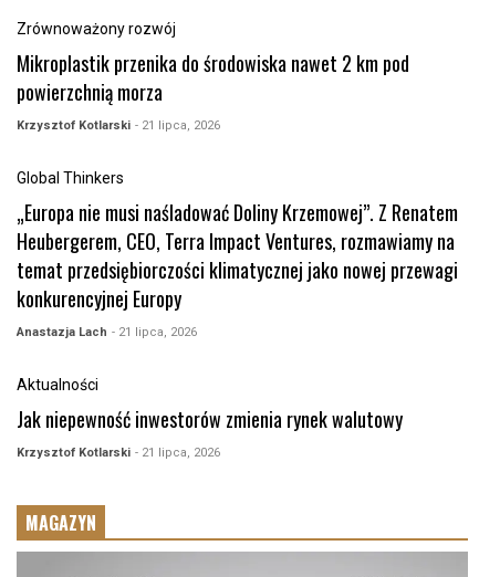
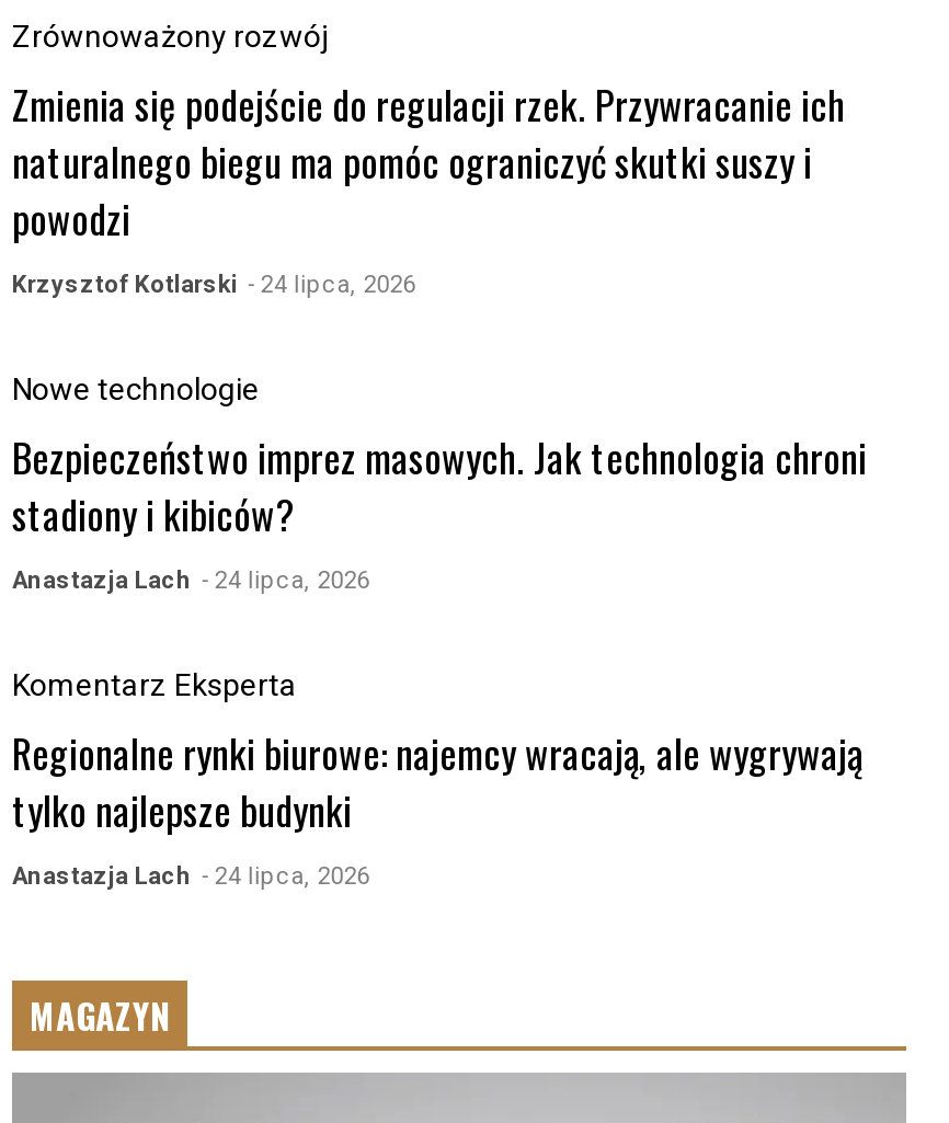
[17,49,409,133] Mikroplastik przenika do środowiska nawet 2 km pod | powierzchnią morza | Krzysztof Kotlarski - 21 lipca, 2026 -> [12,76,845,299] Zmienia się podejście do regulacji rzek. Przywracanie ich | naturalnego biegu ma pomóc ograniczyć skutki suszy i | powodzi | Krzysztof Kotlarski - 24 lipca, 2026
[17,169,458,339] Global Thinkers | „Europa nie musi naśladować Doliny Krzemowej”. Z Renatem | Heubergerem, CEO, Terra Impact Ventures, rozmawiamy na | temat przedsiębiorczości klimatycznej jako nowej przewagi | konkurencyjnej Europy | Anastazja Lach - 21 lipca, 2026 -> [12,371,867,595] Nowe technologie | Bezpieczeństwo imprez masowych. Jak technologia chroni | stadiony i kibiców? | Anastazja Lach - 24 lipca, 2026
[17,376,403,460] Aktualności | Jak niepewność inwestorów zmienia rynek walutowy | Krzysztof Kotlarski - 21 lipca, 2026 -> [12,667,862,891] Komentarz Eksperta | Regionalne rynki biurowe: najemcy wracają, ale wygrywają | tylko najlepsze budynki | Anastazja Lach - 24 lipca, 2026

